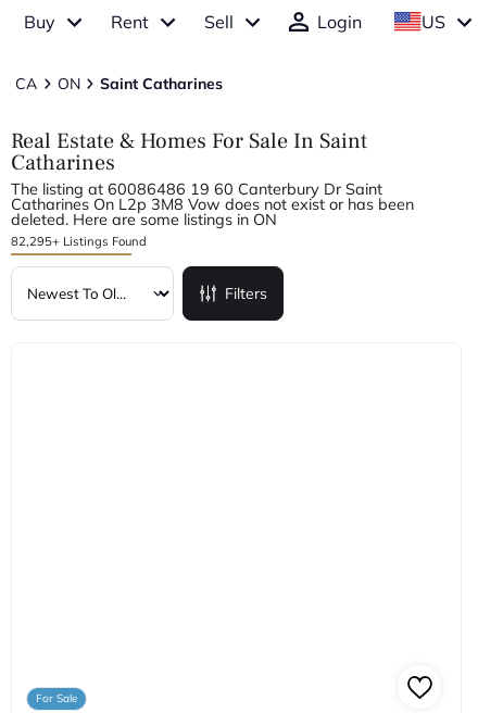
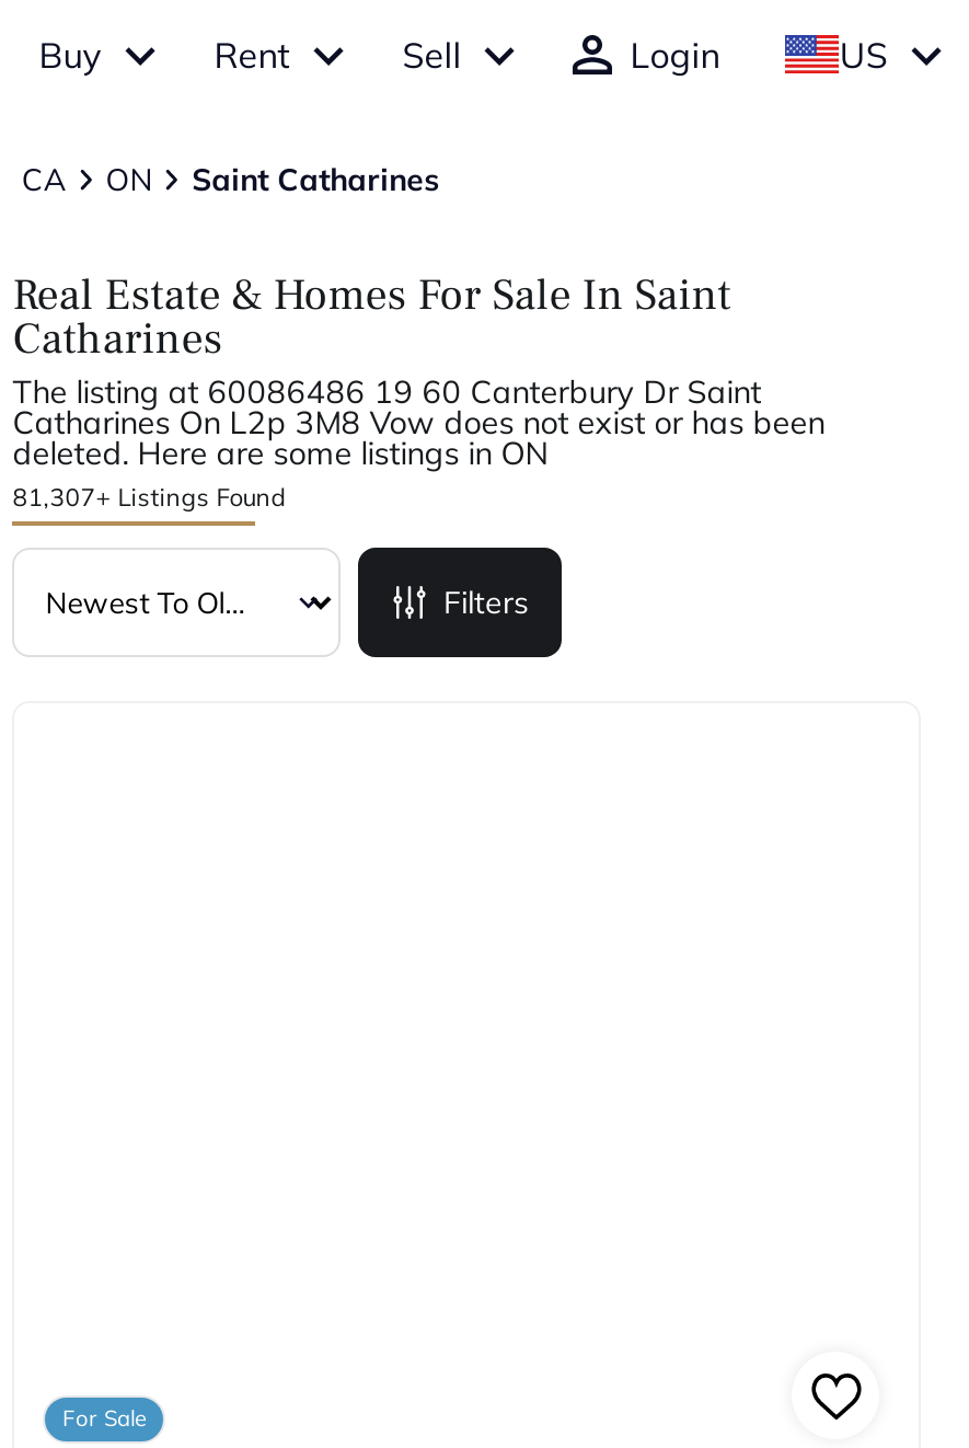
[11,234,147,249] 82,295+ Listings Found -> [12,482,286,513] 81,307+ Listings Found

